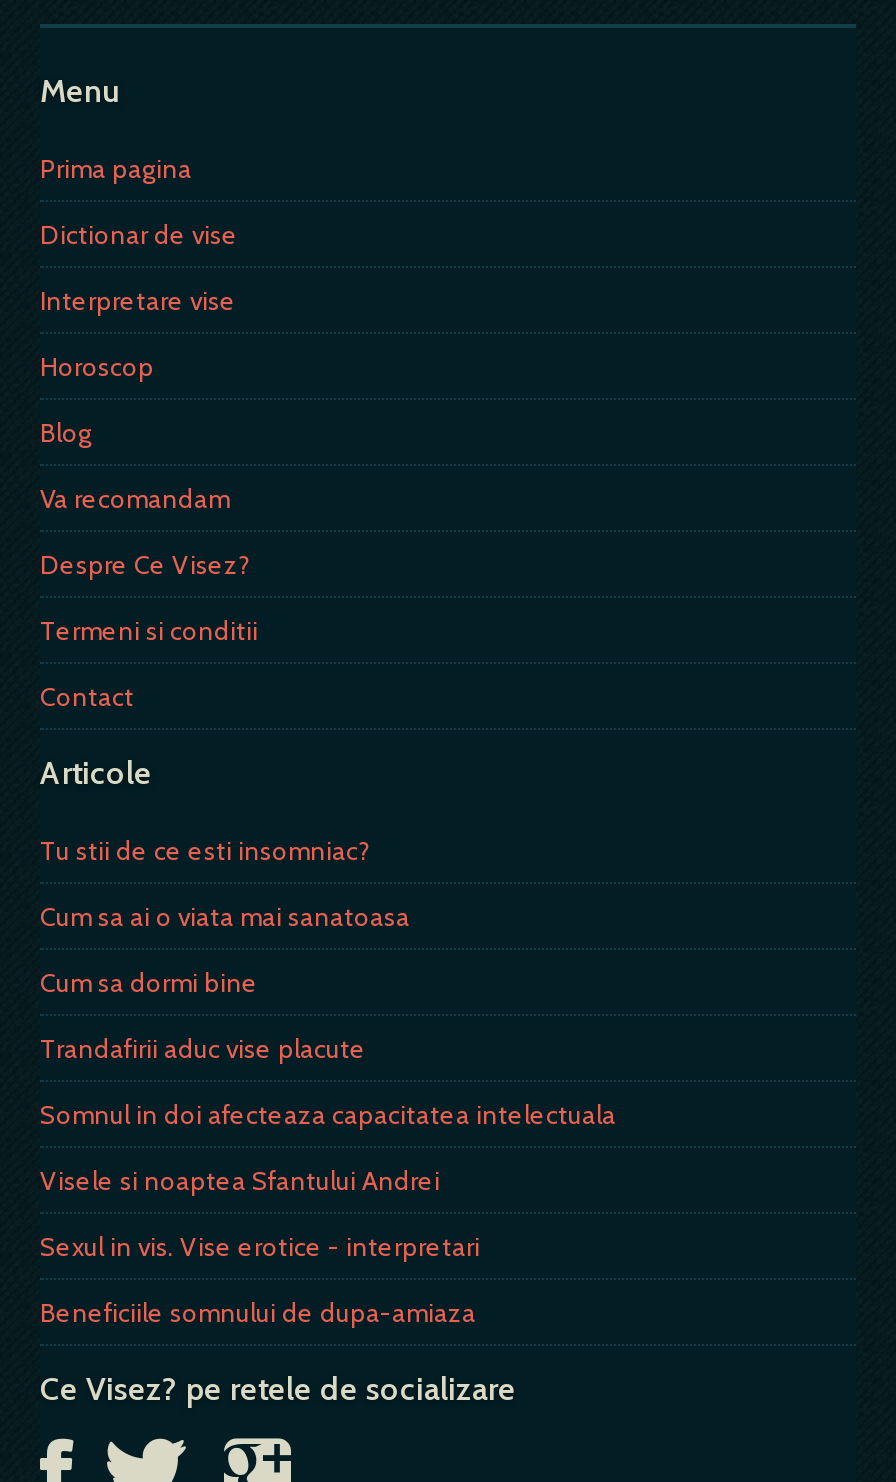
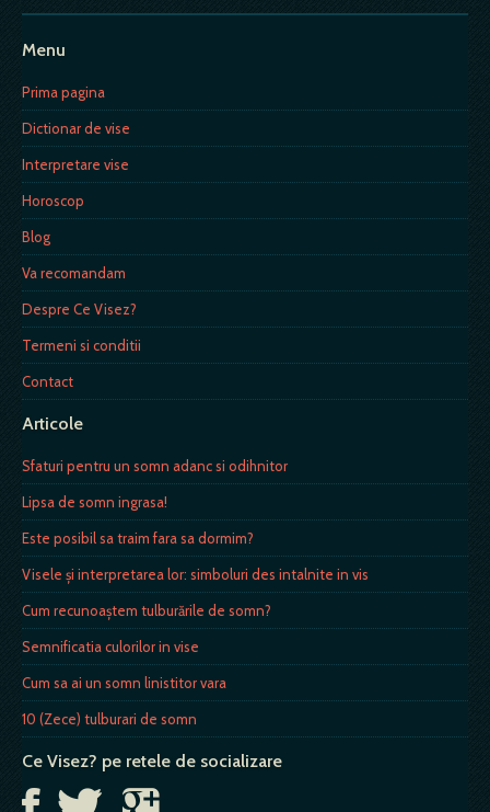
[40,834,370,866] Tu stii de ce esti insomniac? -> [22,457,288,474] Sfaturi pentru un somn adanc si odihnitor
[40,900,410,932] Cum sa ai o viata mai sanatoasa -> [22,493,167,511] Lipsa de somn ingrasa!
[40,966,258,998] Cum sa dormi bine -> [22,529,254,547] Este posibil sa traim fara sa dormim?
[40,1032,366,1064] Trandafirii aduc vise placute -> [22,565,369,583] Visele și interpretarea lor: simboluri des intalnite in vis
[40,1098,616,1130] Somnul in doi afecteaza capacitatea intelectuala -> [22,602,271,619] Cum recunoaştem tulburările de somn?
[40,1164,440,1196] Visele si noaptea Sfantului Andrei -> [22,638,199,655] Semnificatia culorilor in vise
[40,1230,480,1262] Sexul in vis. Vise erotice - interpretari -> [22,674,226,691] Cum sa ai un somn linistitor vara
[40,1296,476,1328] Beneficiile somnului de dupa-amiaza -> [22,710,197,728] 10 (Zece) tulburari de somn

